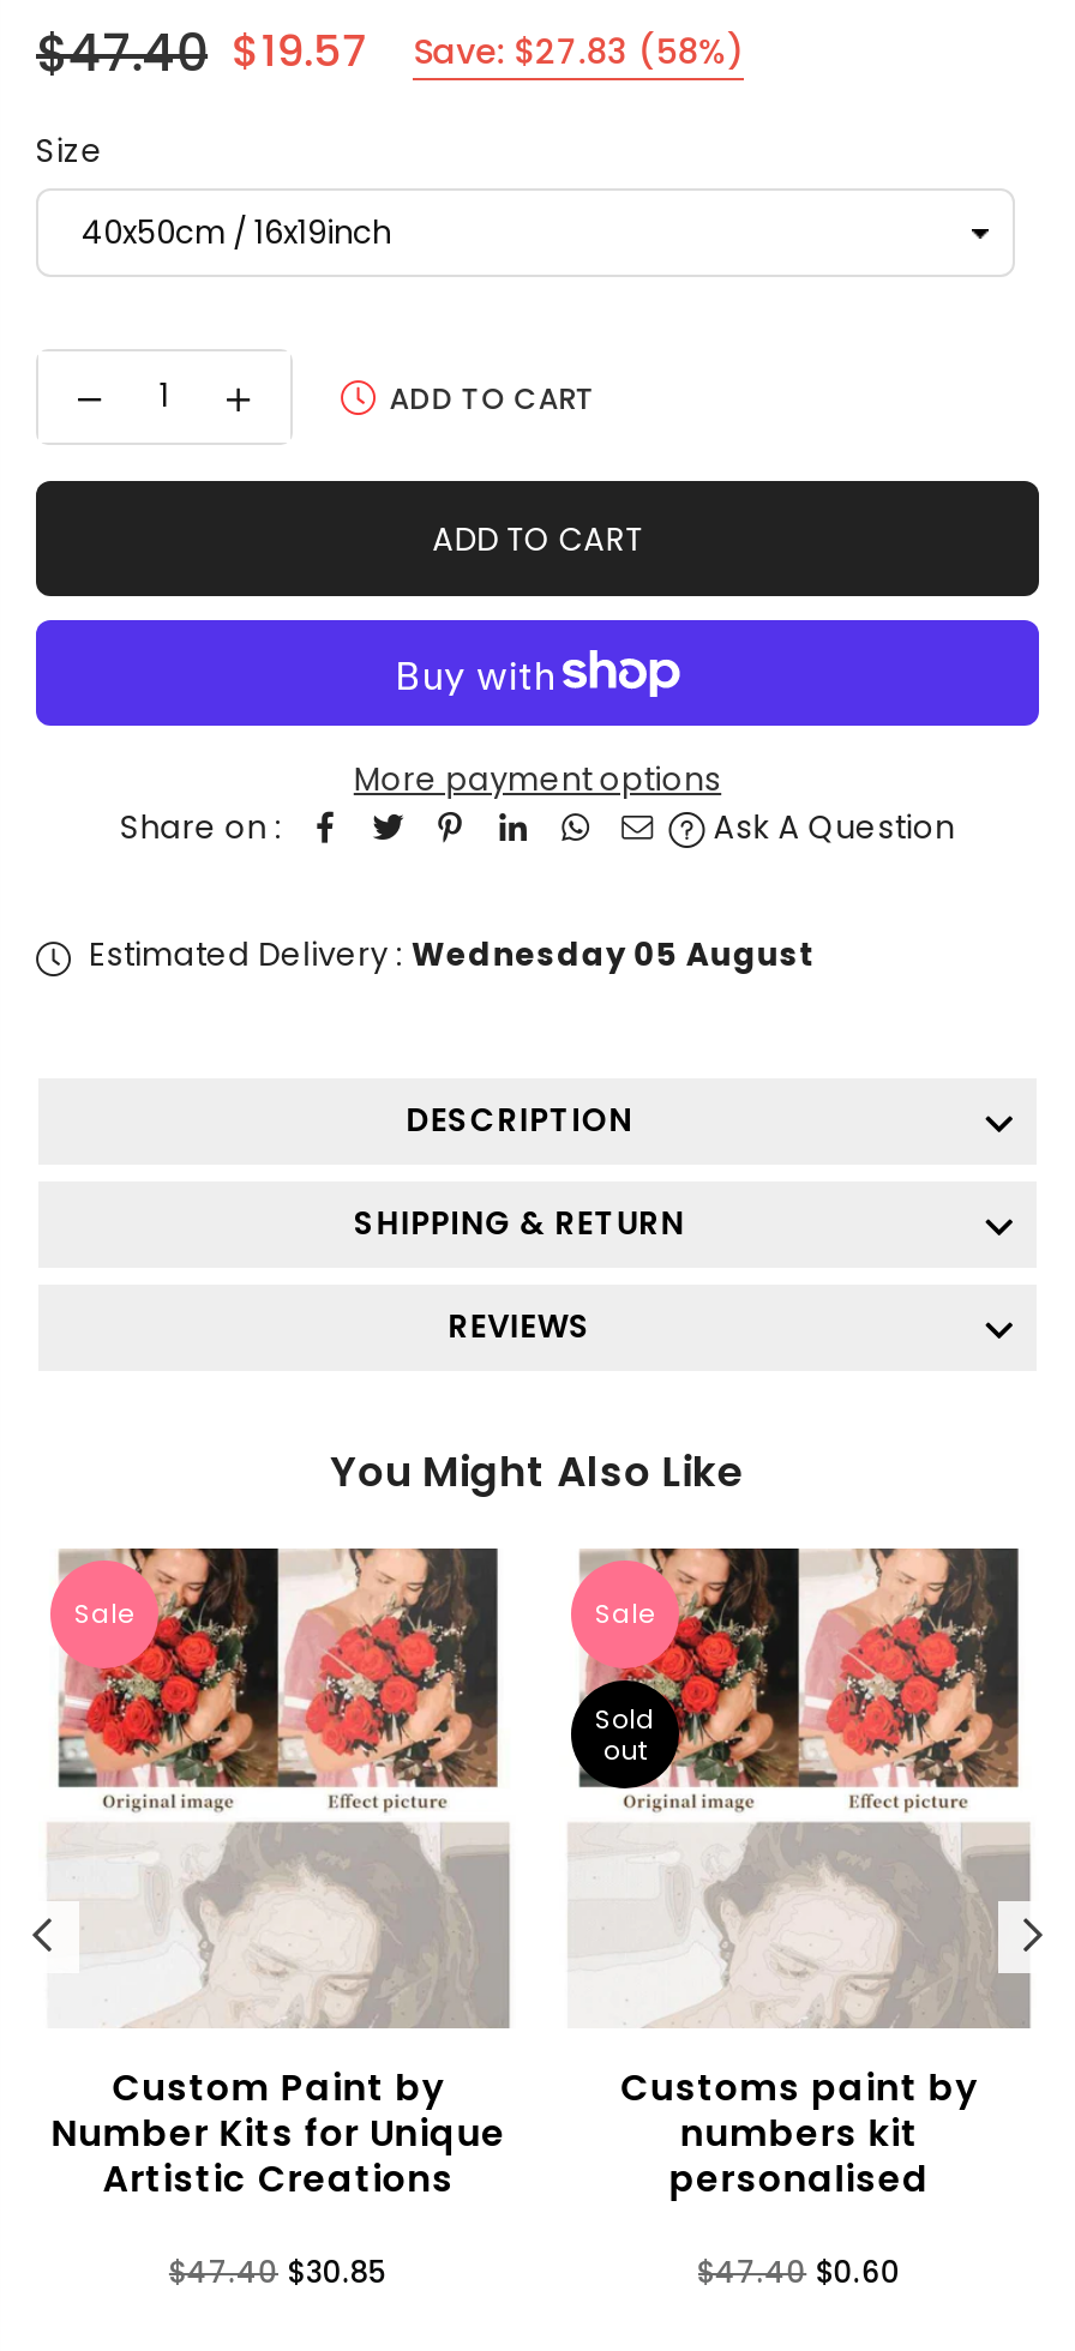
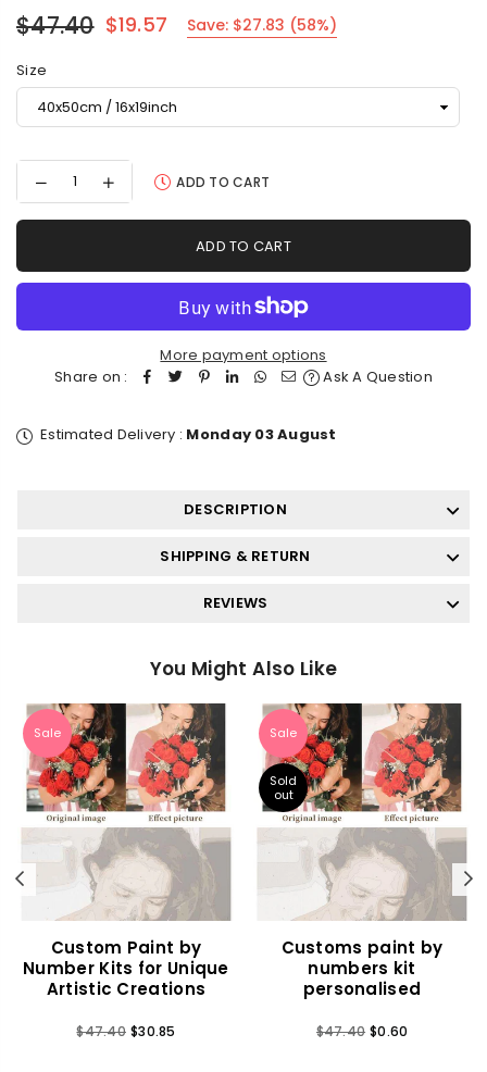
[89,932,817,978] Estimated Delivery : Wednesday 05 August -> [40,424,337,445] Estimated Delivery : Monday 03 August

